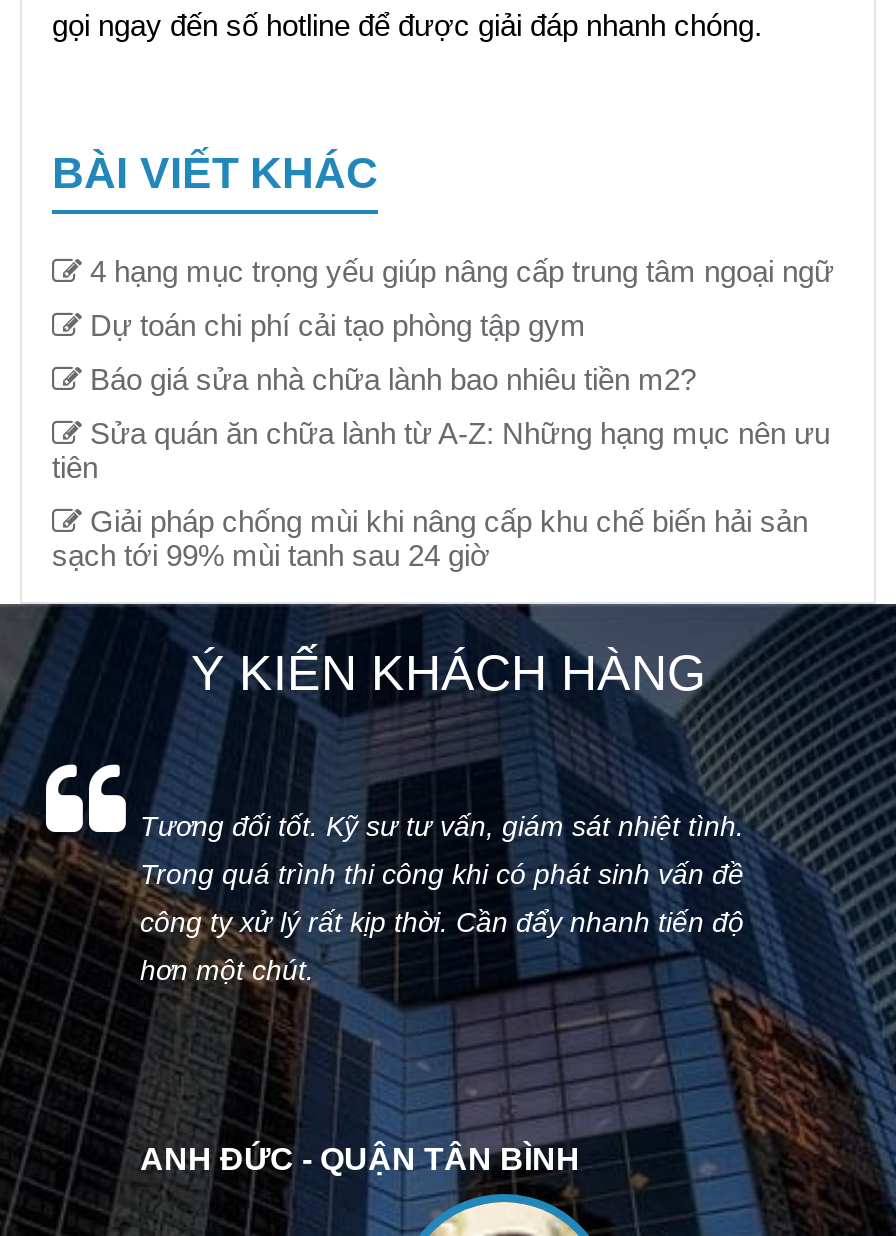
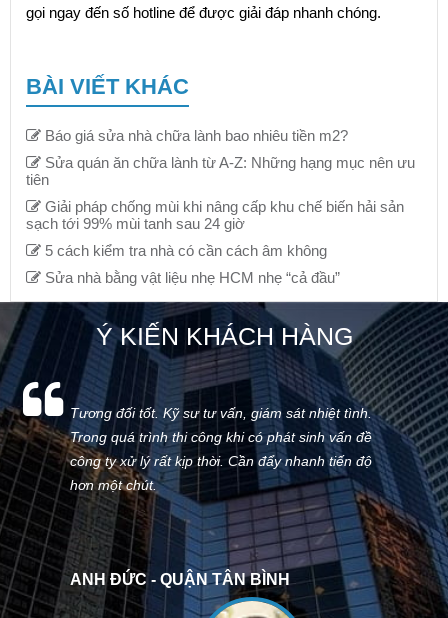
[82,254,834,342] 4 hạng mục trọng yếu giúp nâng cấp trung tâm ngoại ngữ | Dự toán chi phí cải tạo phòng tập gym -> none
moved [52,362,830,572] -> [26,127,415,232]: Báo giá sửa nhà chữa lành bao nhiêu tiền m2? | Sửa quán ăn chữa lành từ A-Z: Những hạng mục nên ưu | tiên | Giải pháp chống mùi khi nâng cấp khu chế biến hải sản | sạch tới 99% mùi tanh sau 24 giờ
none -> [41,242,340,286] 5 cách kiểm tra nhà có cần cách âm không | Sửa nhà bằng vật liệu nhẹ HCM nhẹ “cả đầu”

